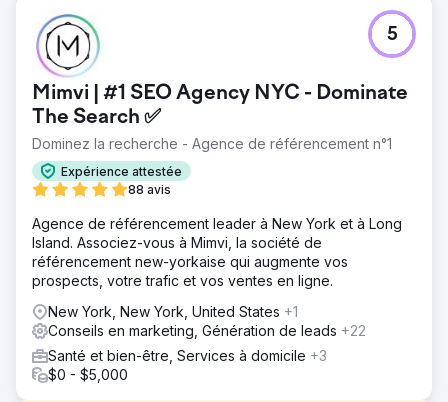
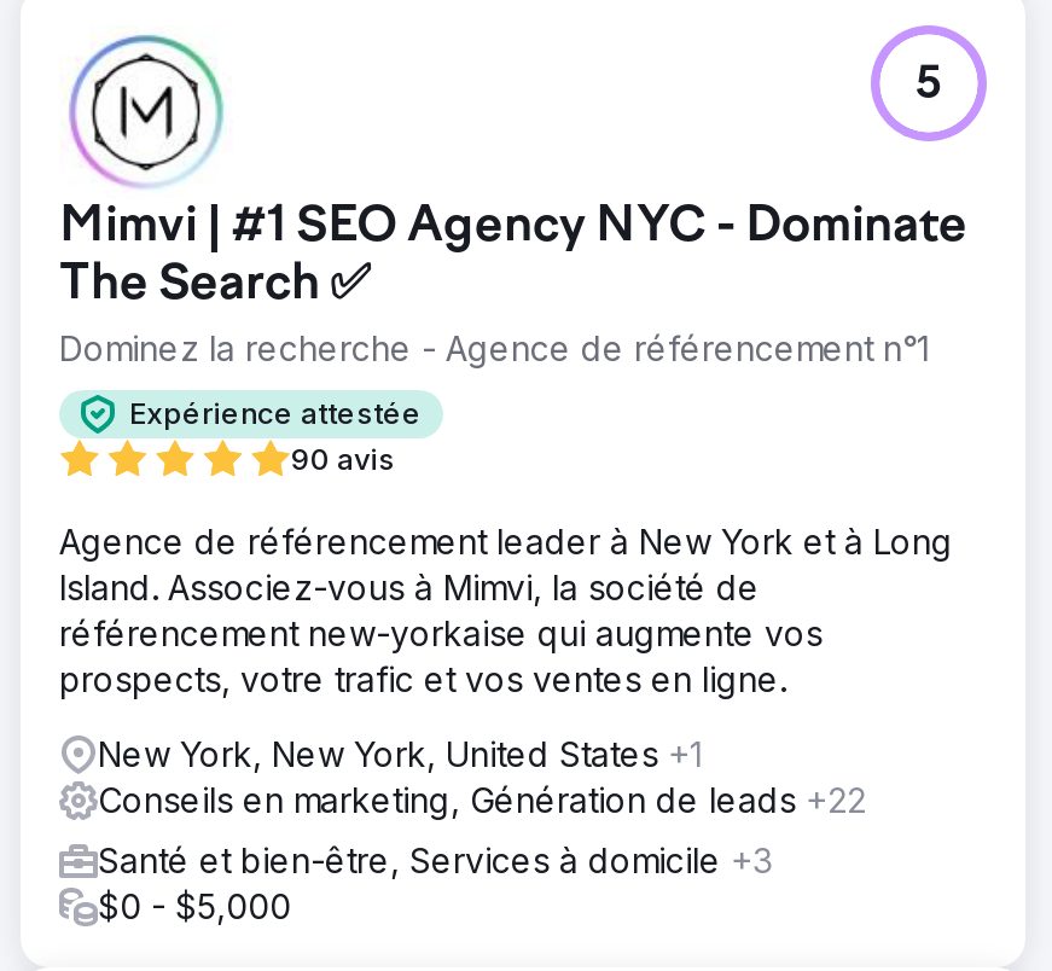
[128,182,171,197] 88 avis -> [291,440,395,476] 90 avis

